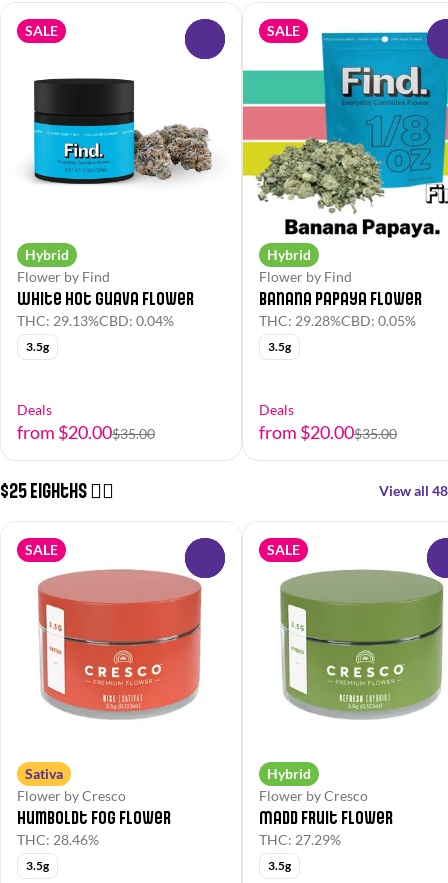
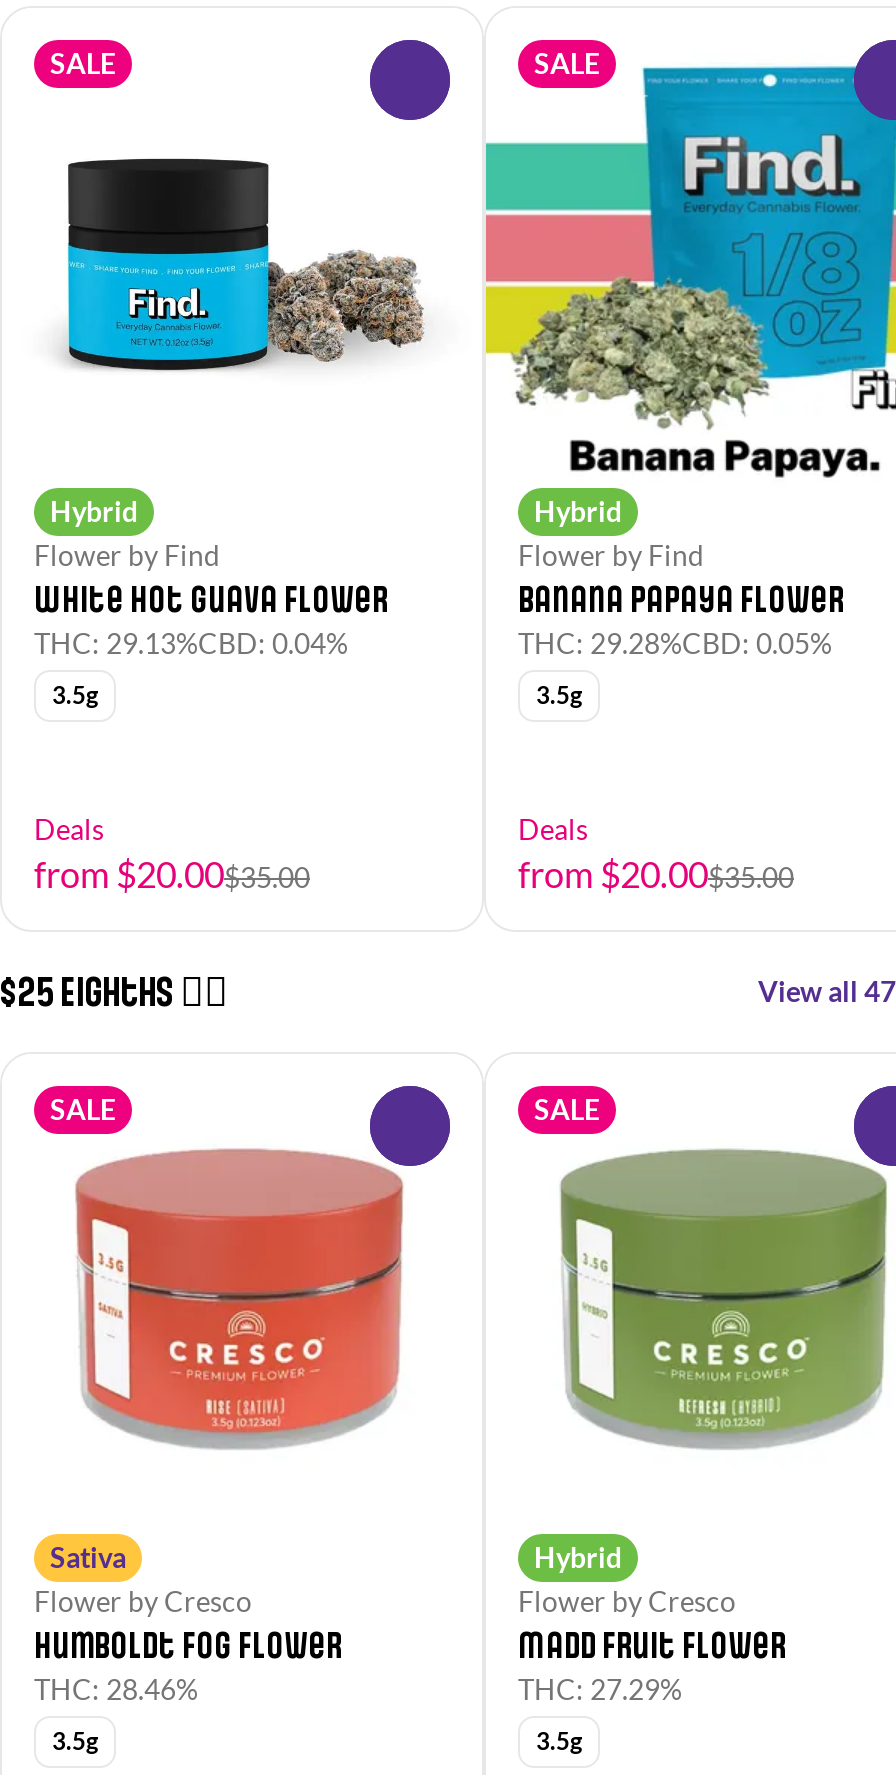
[379,482,448,499] View all 48 -> [758,974,896,1008] View all 47

